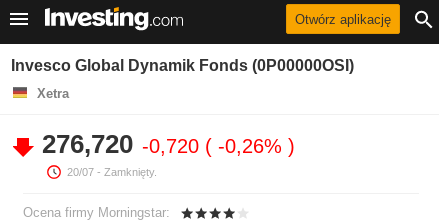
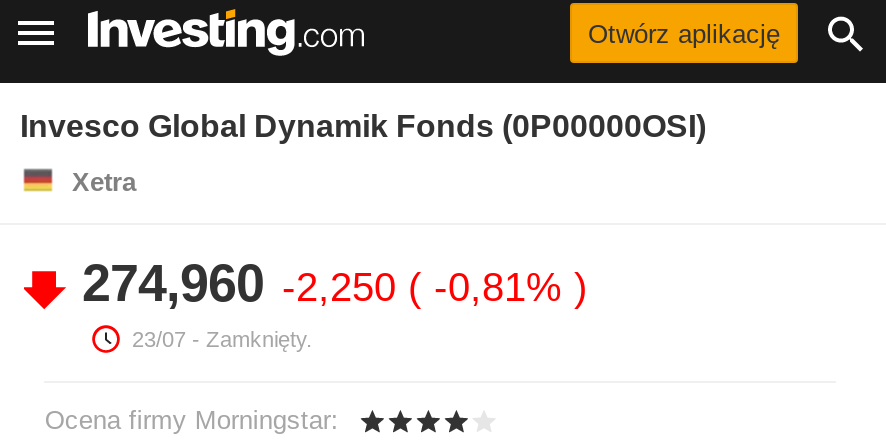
[42,129,288,159] 276,720 -0,720 -0,26% -> [82,253,574,313] 274,960 -2,250 -0,81%
[67,166,157,178] 20/07 - Zamknięty. -> [132,327,312,351] 23/07 - Zamknięty.

